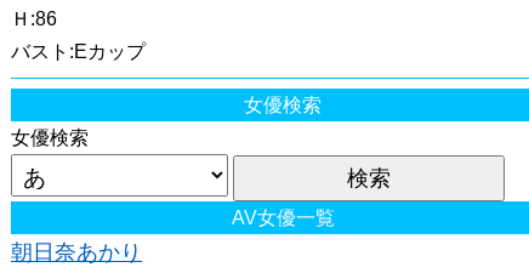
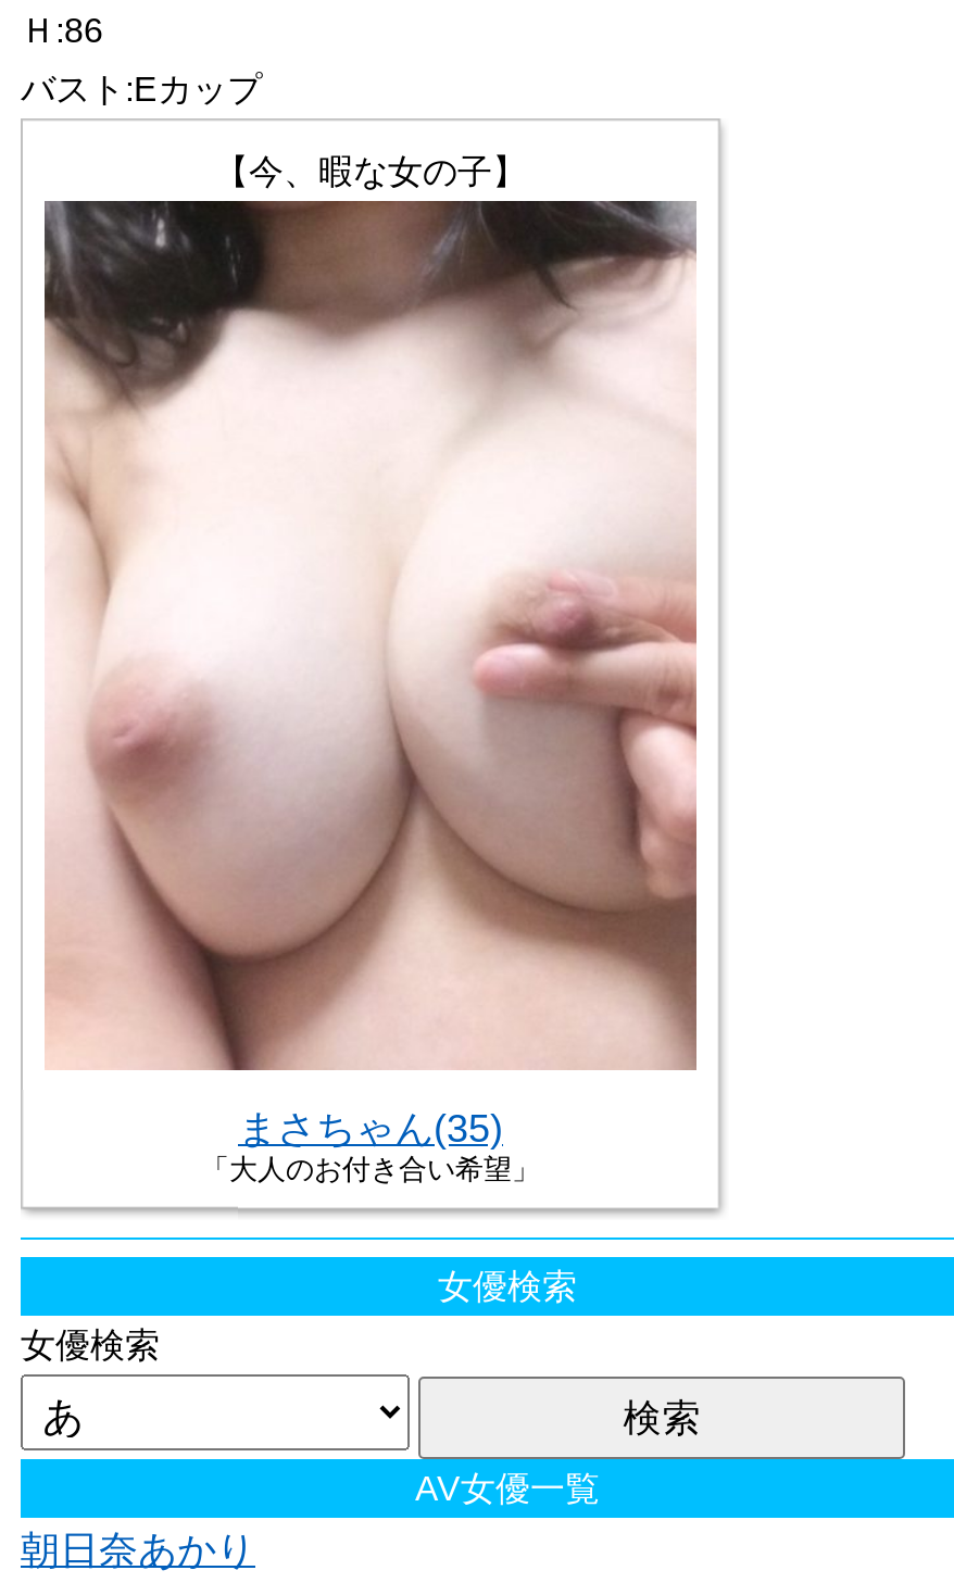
none -> [23,126,723,1217] [image] | 【今、暇な女の子】
none -> [201,1106,540,1185] まさちゃん(35) | 「大人のお付き合い希望」

